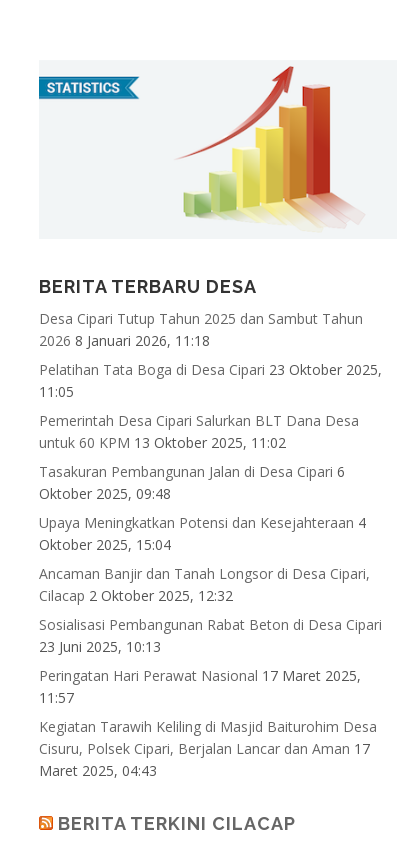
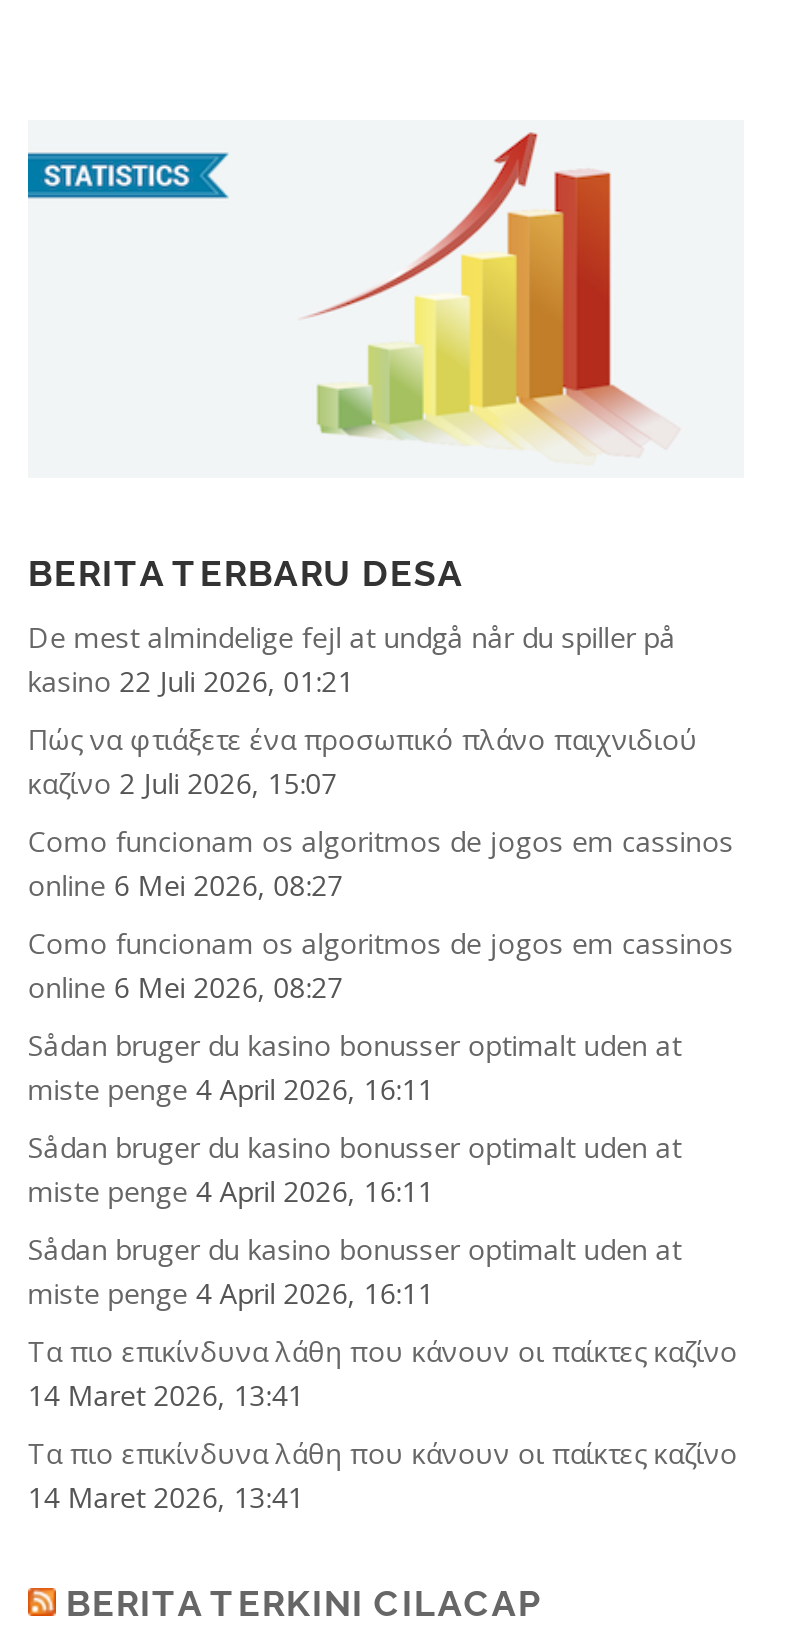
[39,309,363,350] Desa Cipari Tutup Tahun 2025 dan Sambut Tahun | 2026 8 Januari 2026, 11:18 -> [28,618,676,700] De mest almindelige fejl at undgå når du spiller på | kasino 22 Juli 2026, 01:21
[39,360,382,401] Pelatihan Tata Boga di Desa Cipari 23 Oktober 2025, | 11:05 -> [28,720,698,802] Πώς να φτιάξετε ένα προσωπικό πλάνο παιχνιδιού | καζίνο 2 Juli 2026, 15:07
[39,411,359,452] Pemerintah Desa Cipari Salurkan BLT Dana Desa | untuk 60 KPM 13 Oktober 2025, 11:02 -> [28,822,734,904] Como funcionam os algoritmos de jogos em cassinos | online 6 Mei 2026, 08:27
[39,462,345,503] Tasakuran Pembangunan Jalan di Desa Cipari 6 | Oktober 2025, 09:48 -> [28,924,734,1006] Como funcionam os algoritmos de jogos em cassinos | online 6 Mei 2026, 08:27
[39,513,366,554] Upaya Meningkatkan Potensi dan Kesejahteraan 4 | Oktober 2025, 15:04 -> [28,1026,682,1108] Sådan bruger du kasino bonusser optimalt uden at | miste penge 4 April 2026, 16:11
[39,564,370,605] Ancaman Banjir dan Tanah Longsor di Desa Cipari, | Cilacap 2 Oktober 2025, 12:32 -> [28,1128,682,1210] Sådan bruger du kasino bonusser optimalt uden at | miste penge 4 April 2026, 16:11
[39,615,382,656] Sosialisasi Pembangunan Rabat Beton di Desa Cipari | 23 Juni 2025, 10:13 -> [28,1230,682,1312] Sådan bruger du kasino bonusser optimalt uden at | miste penge 4 April 2026, 16:11
[39,666,361,707] Peringatan Hari Perawat Nasional 17 Maret 2025, | 11:57 -> [28,1332,738,1414] Τα πιο επικίνδυνα λάθη που κάνουν οι παίκτες καζίνο | 14 Maret 2026, 13:41
[39,717,377,780] Kegiatan Tarawih Keliling di Masjid Baiturohim Desa | Cisuru, Polsek Cipari, Berjalan Lancar dan Aman 17 | Maret 2025, 04:43 -> [28,1434,738,1516] Τα πιο επικίνδυνα λάθη που κάνουν οι παίκτες καζίνο | 14 Maret 2026, 13:41

